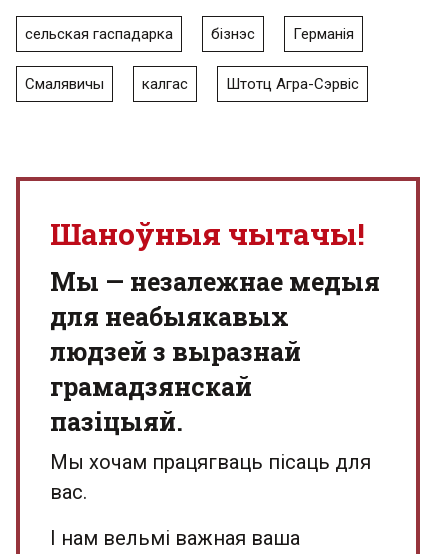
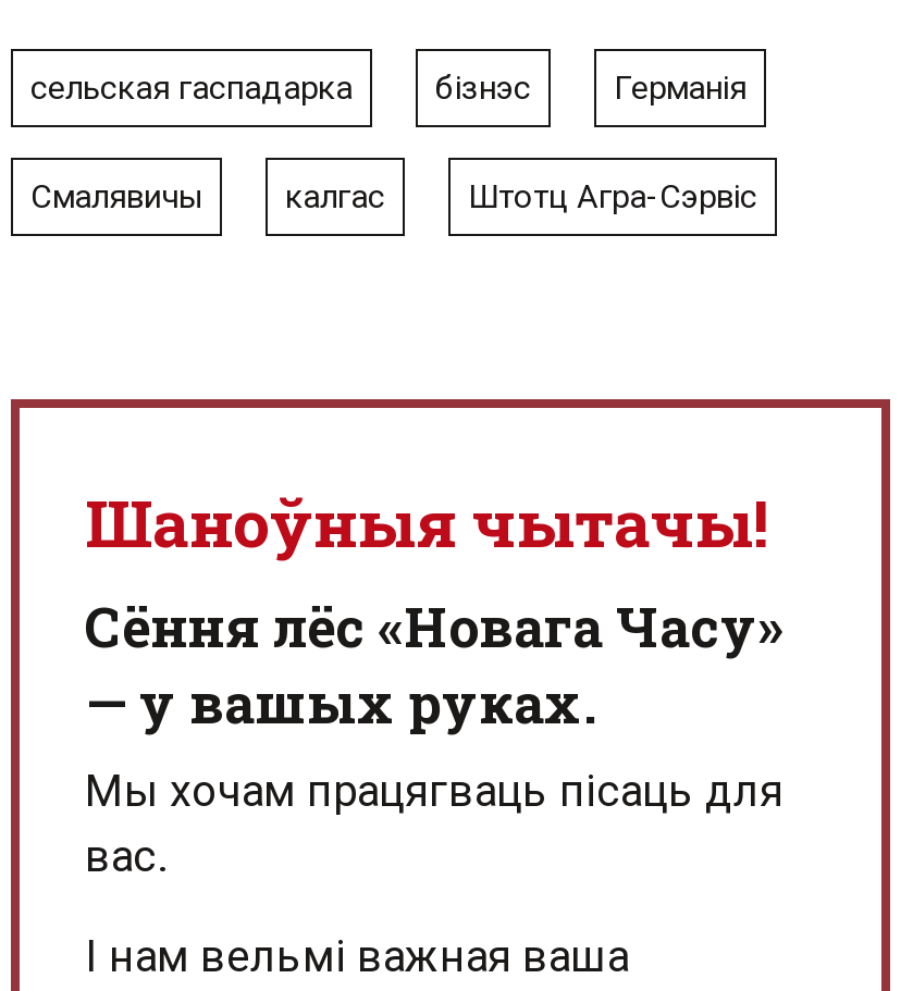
[50,265,380,438] Мы — незалежнае медыя | для неабыякавых | людзей з выразнай | грамадзянскай | пазіцыяй. -> [85,590,784,738] Сёння лёс «Новага Часу» | — у вашых руках.

